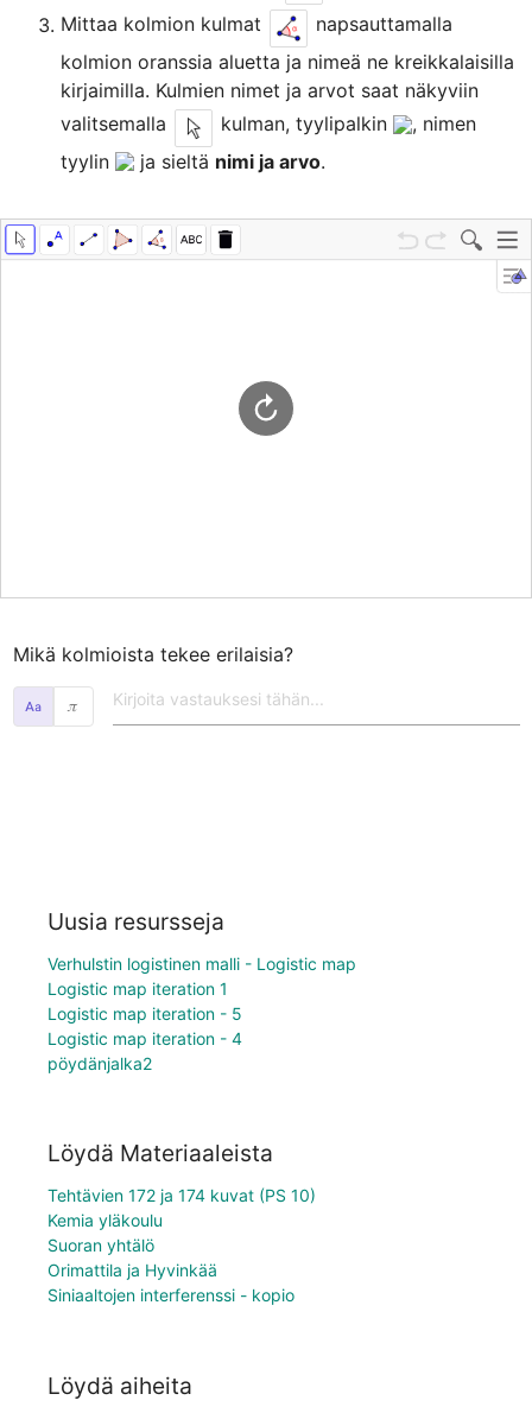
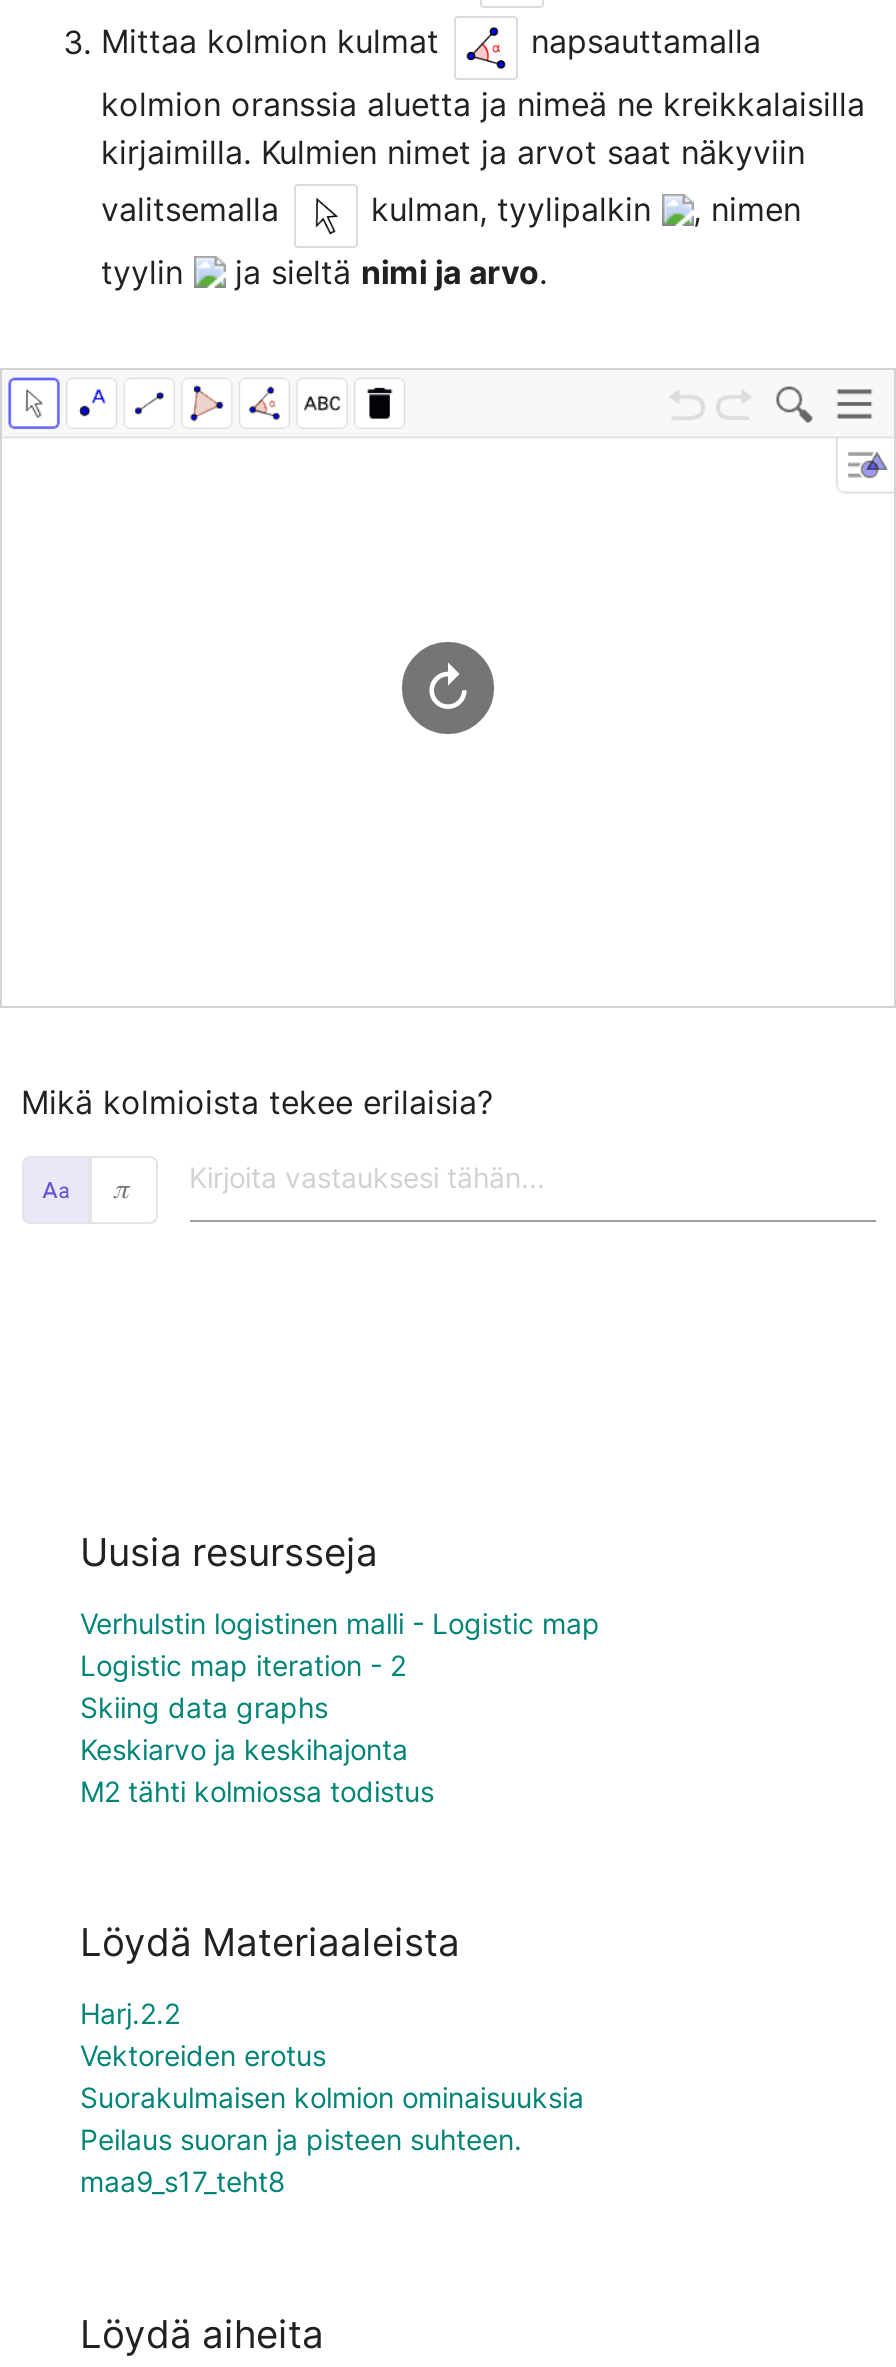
[47,978,242,1073] Logistic map iteration 1 | Logistic map iteration - 5 | Logistic map iteration - 4 | pöydänjalka2 -> [80,1648,434,1808] Logistic map iteration - 2 | Skiing data graphs | Keskiarvo ja keskihajonta | M2 tähti kolmiossa todistus
[47,1185,316,1305] Tehtävien 172 ja 174 kuvat (PS 10) | Kemia yläkoulu | Suoran yhtälö | Orimattila ja Hyvinkää | Siniaaltojen interferenssi - kopio -> [80,1997,584,2199] Harj.2.2 | Vektoreiden erotus | Suorakulmaisen kolmion ominaisuuksia | Peilaus suoran ja pisteen suhteen. | maa9_s17_teht8

